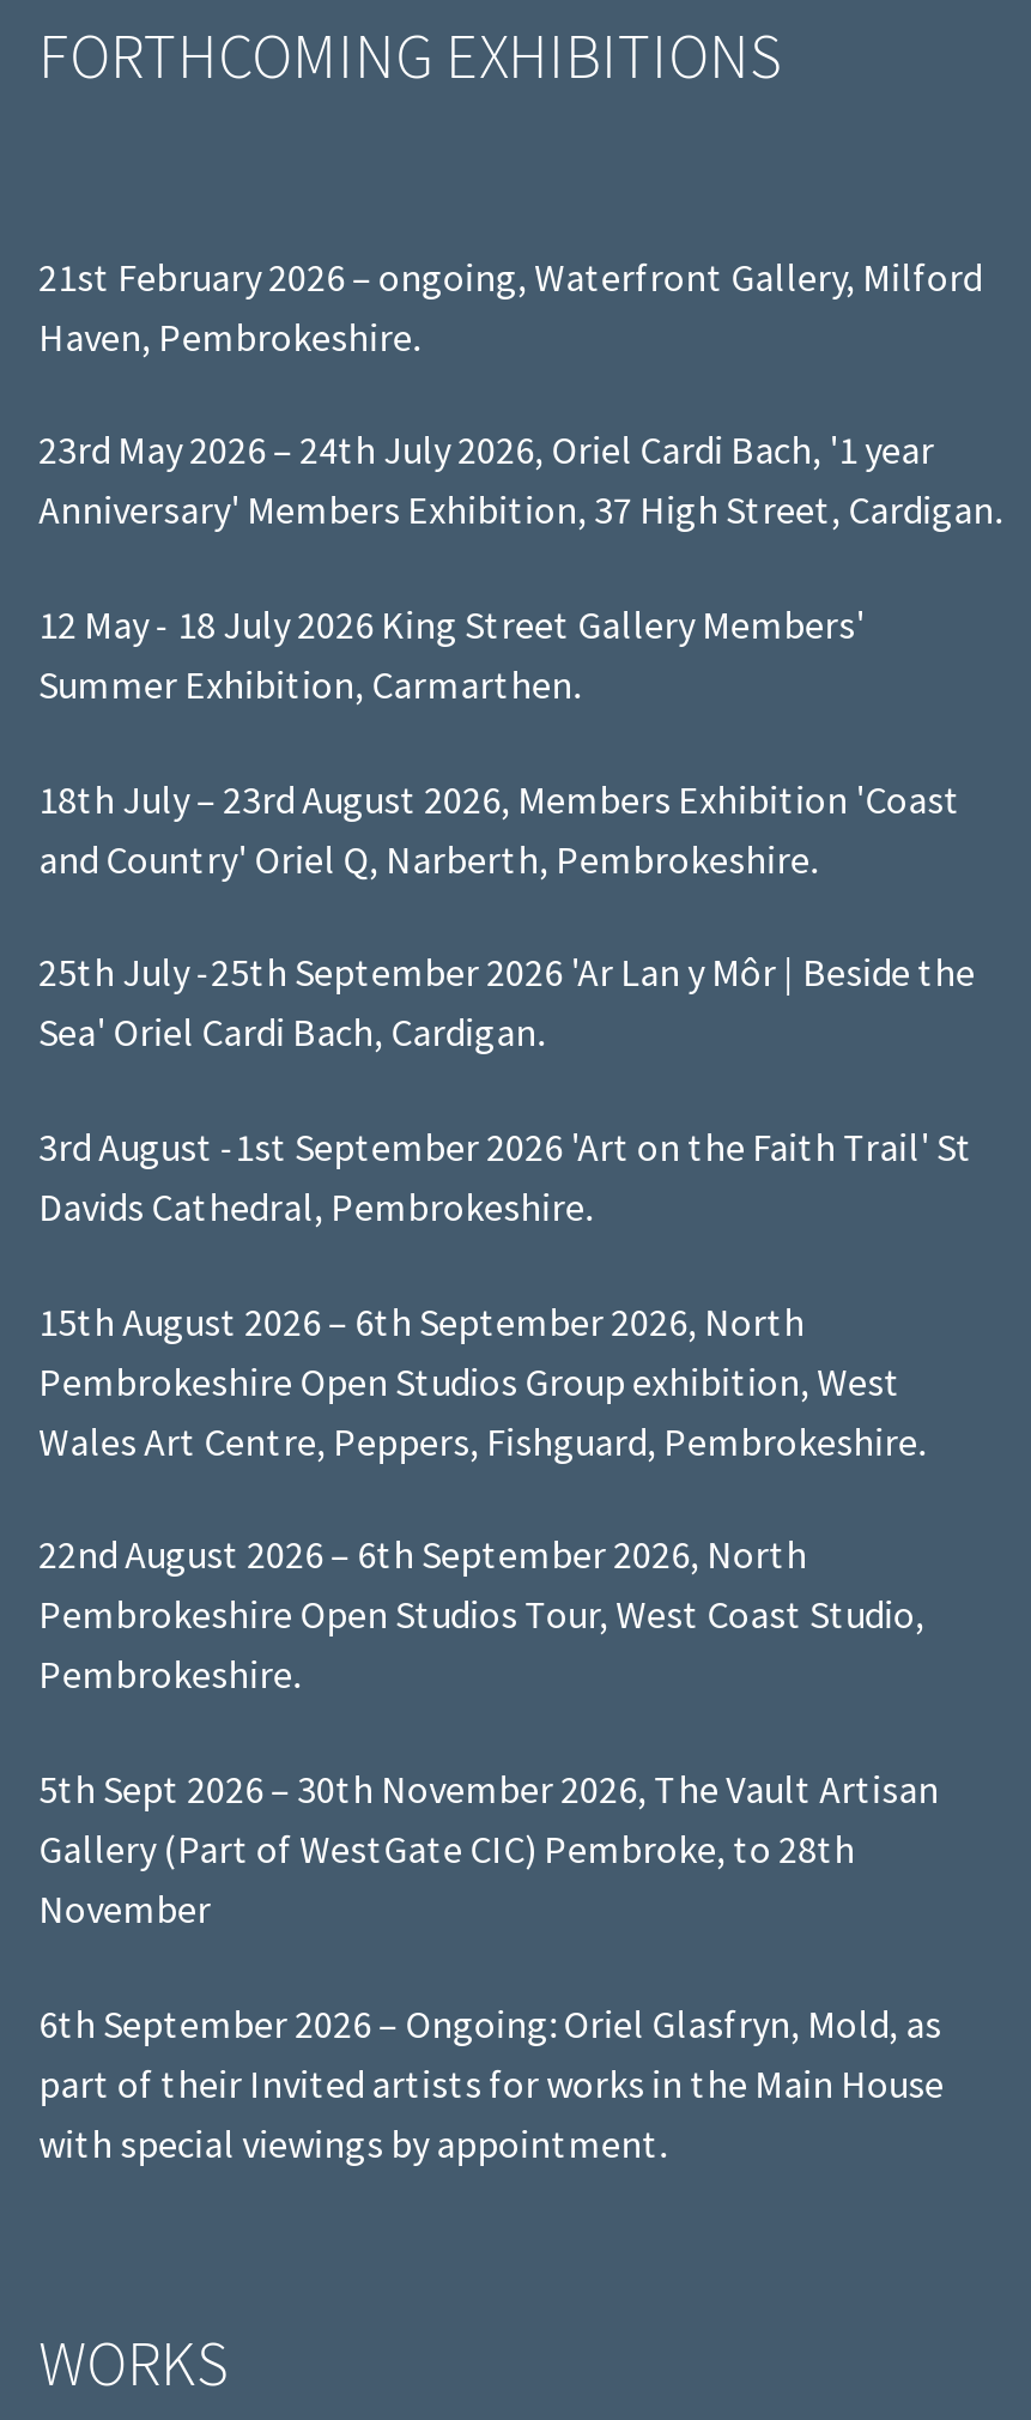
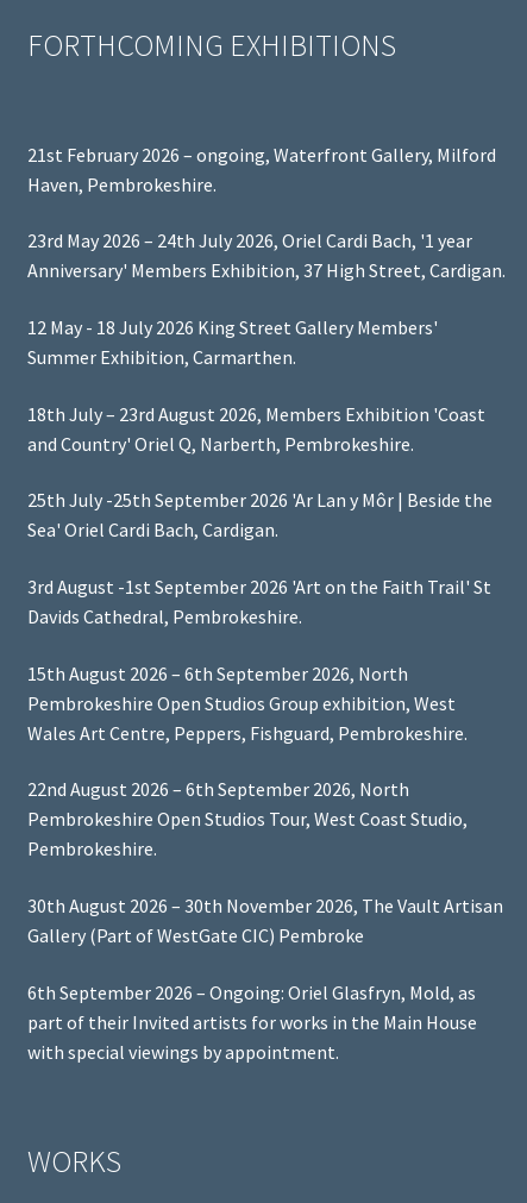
[39,1765,939,1932] 5th Sept 2026 – 30th November 2026, The Vault Artisan | Gallery (Part of WestGate CIC) Pembroke, to 28th | November -> [27,894,503,947] 30th August 2026 – 30th November 2026, The Vault Artisan | Gallery (Part of WestGate CIC) Pembroke

